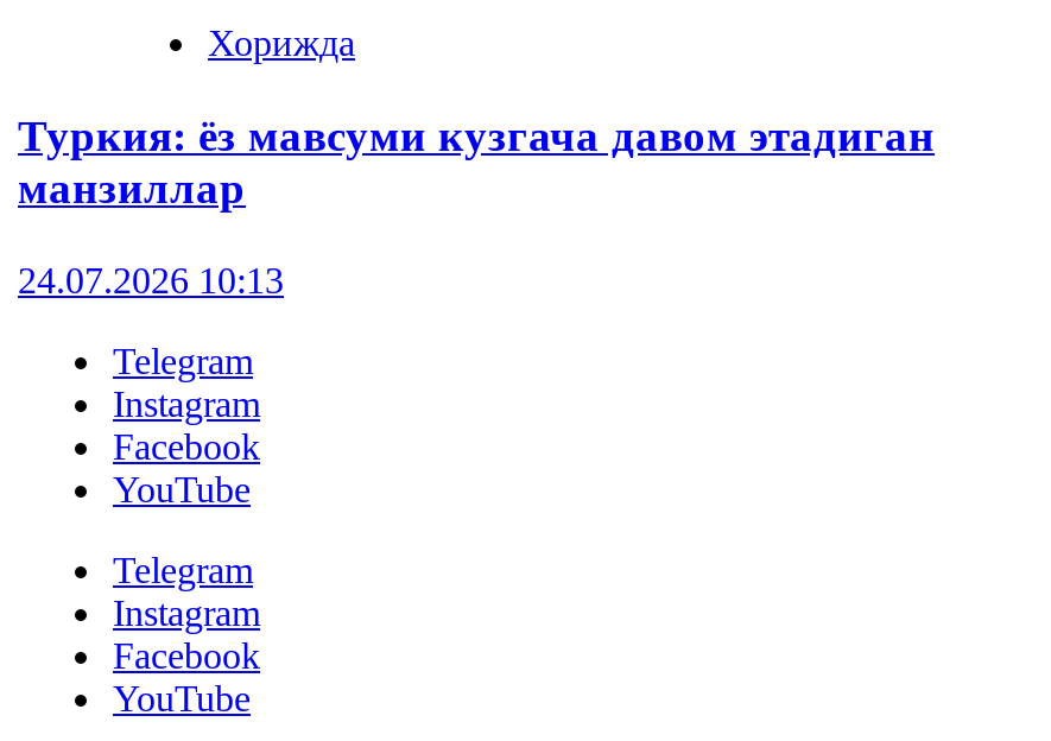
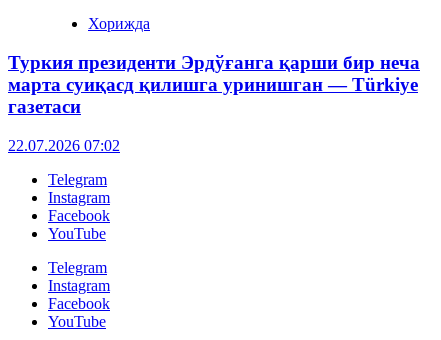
[18,110,935,213] Туркия: ёз мавсуми кузгача давом этадиган | манзиллар -> [8,52,420,117] Туркия президенти Эрдўғанга қарши бир неча | марта суиқасд қилишга уринишган — Тürkiye | газетаси
[18,259,284,300] 24.07.2026 10:13 -> [8,137,120,154] 22.07.2026 07:02

